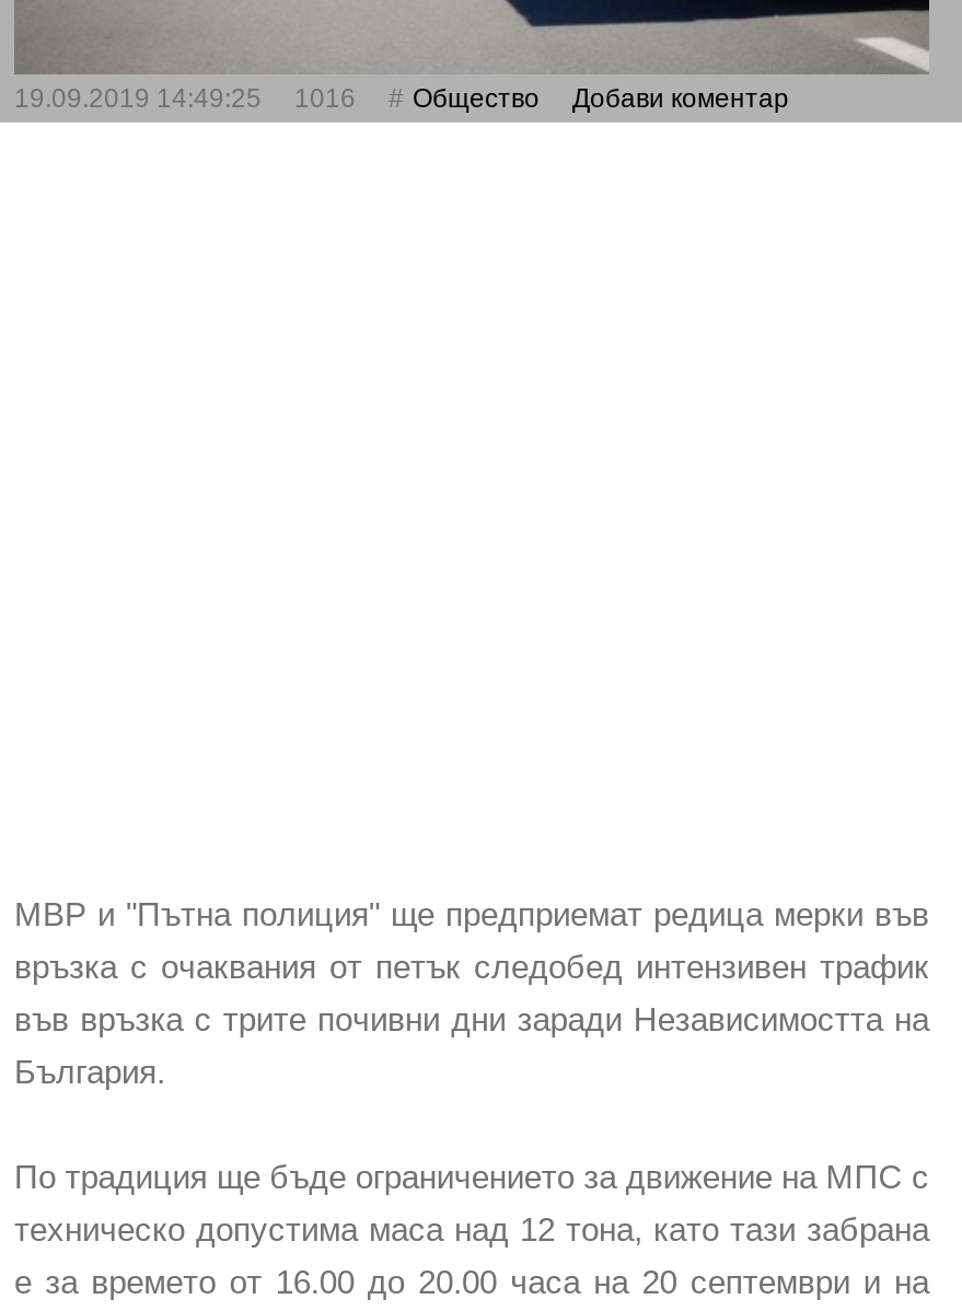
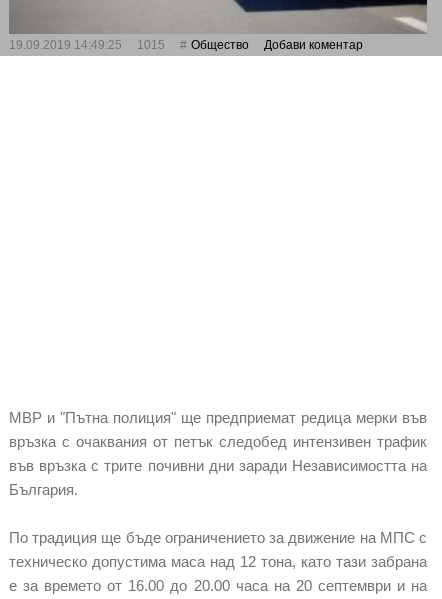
[14,83,789,113] 19.09.2019 14:49:25 1016 Общество Добави коментар -> [9,38,363,52] 19.09.2019 14:49:25 1015 Общество Добави коментар

